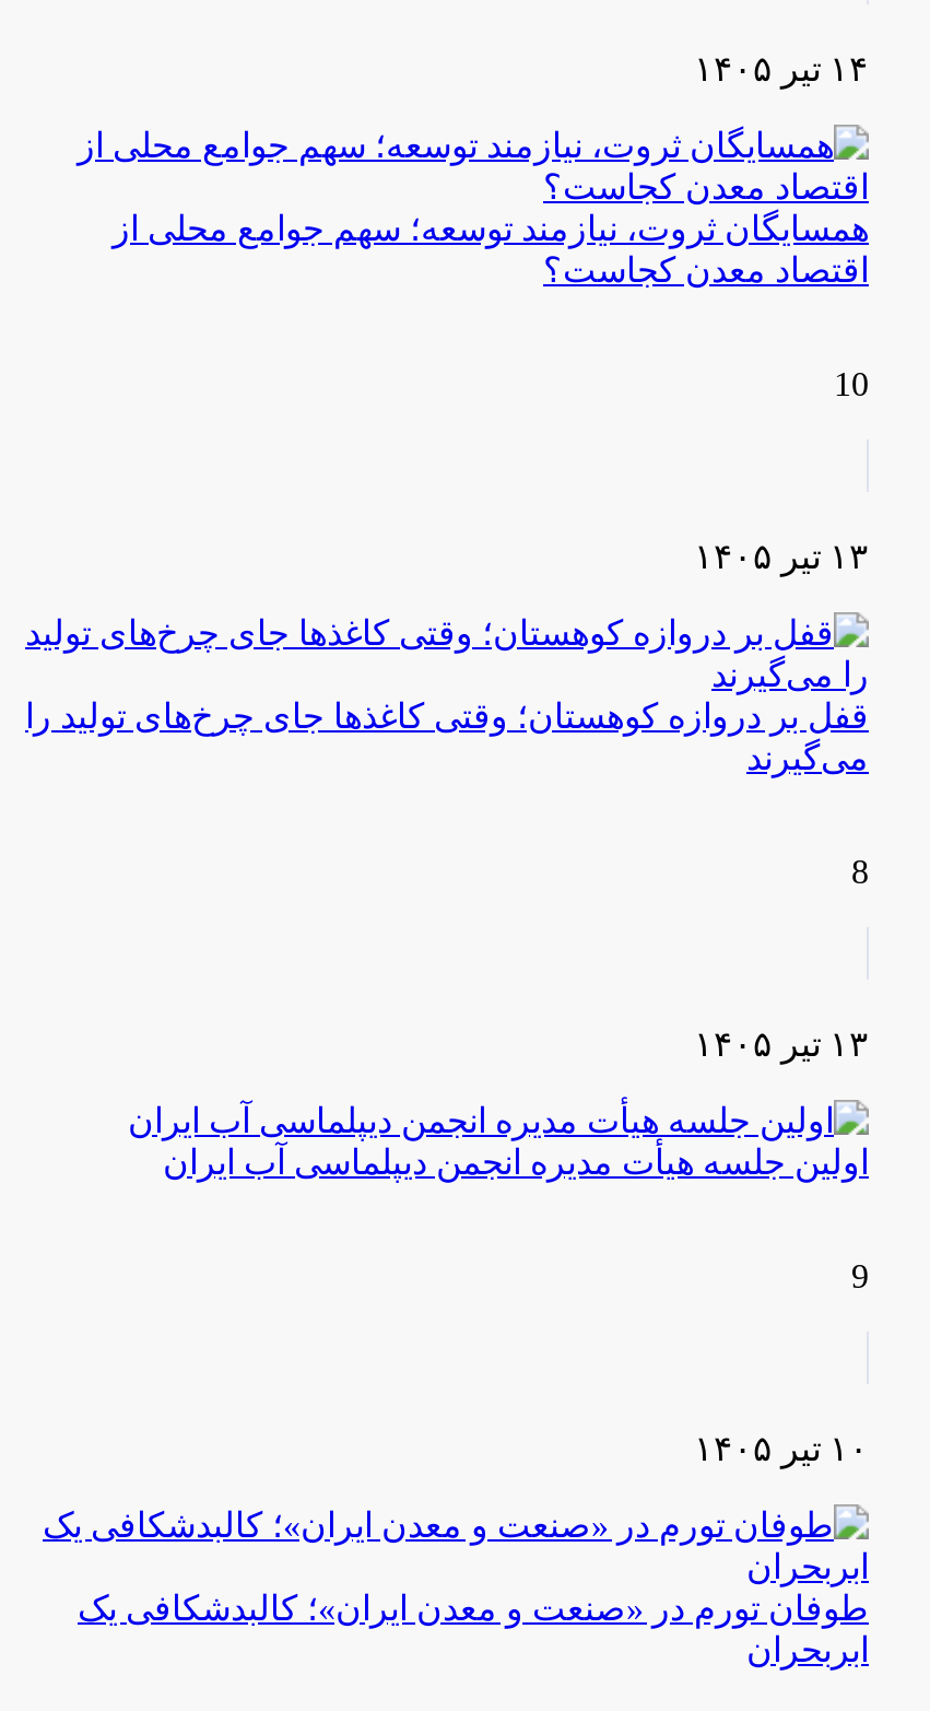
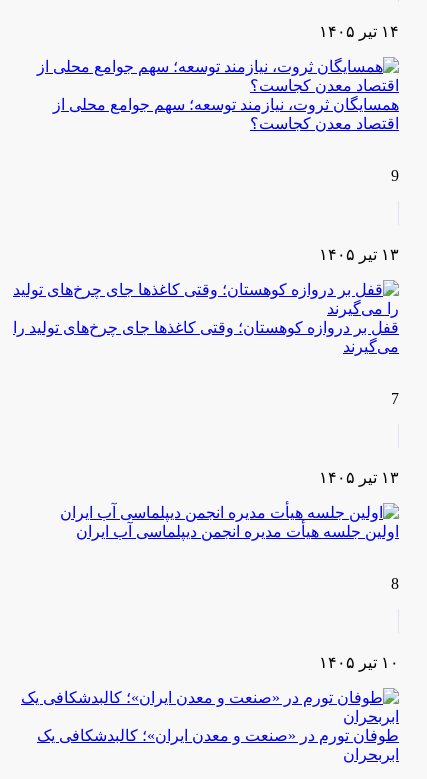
[834,365,869,402] 10 -> [391,167,399,184] 9
[851,853,869,890] 8 -> [391,390,399,407] 7
[851,1257,869,1294] 9 -> [391,575,399,592] 8

